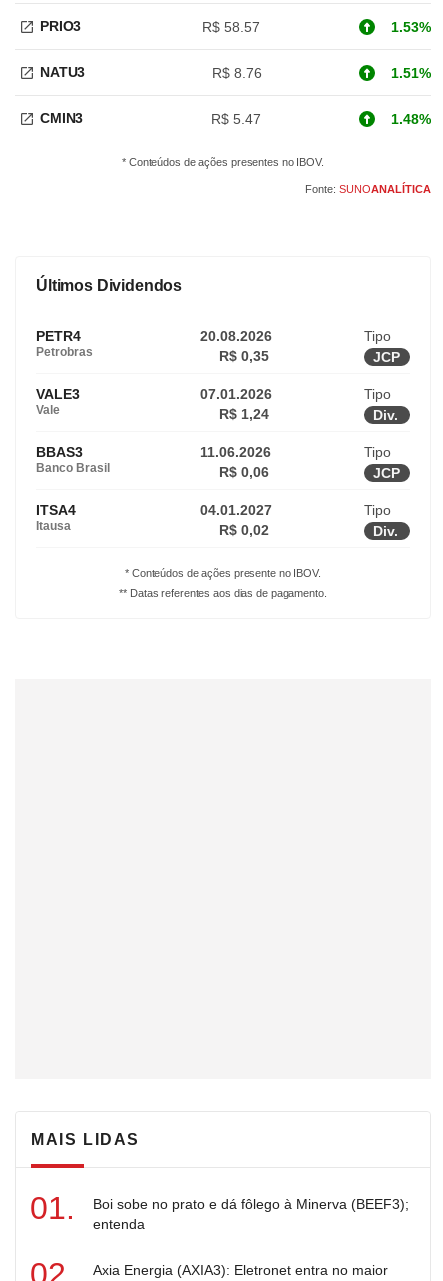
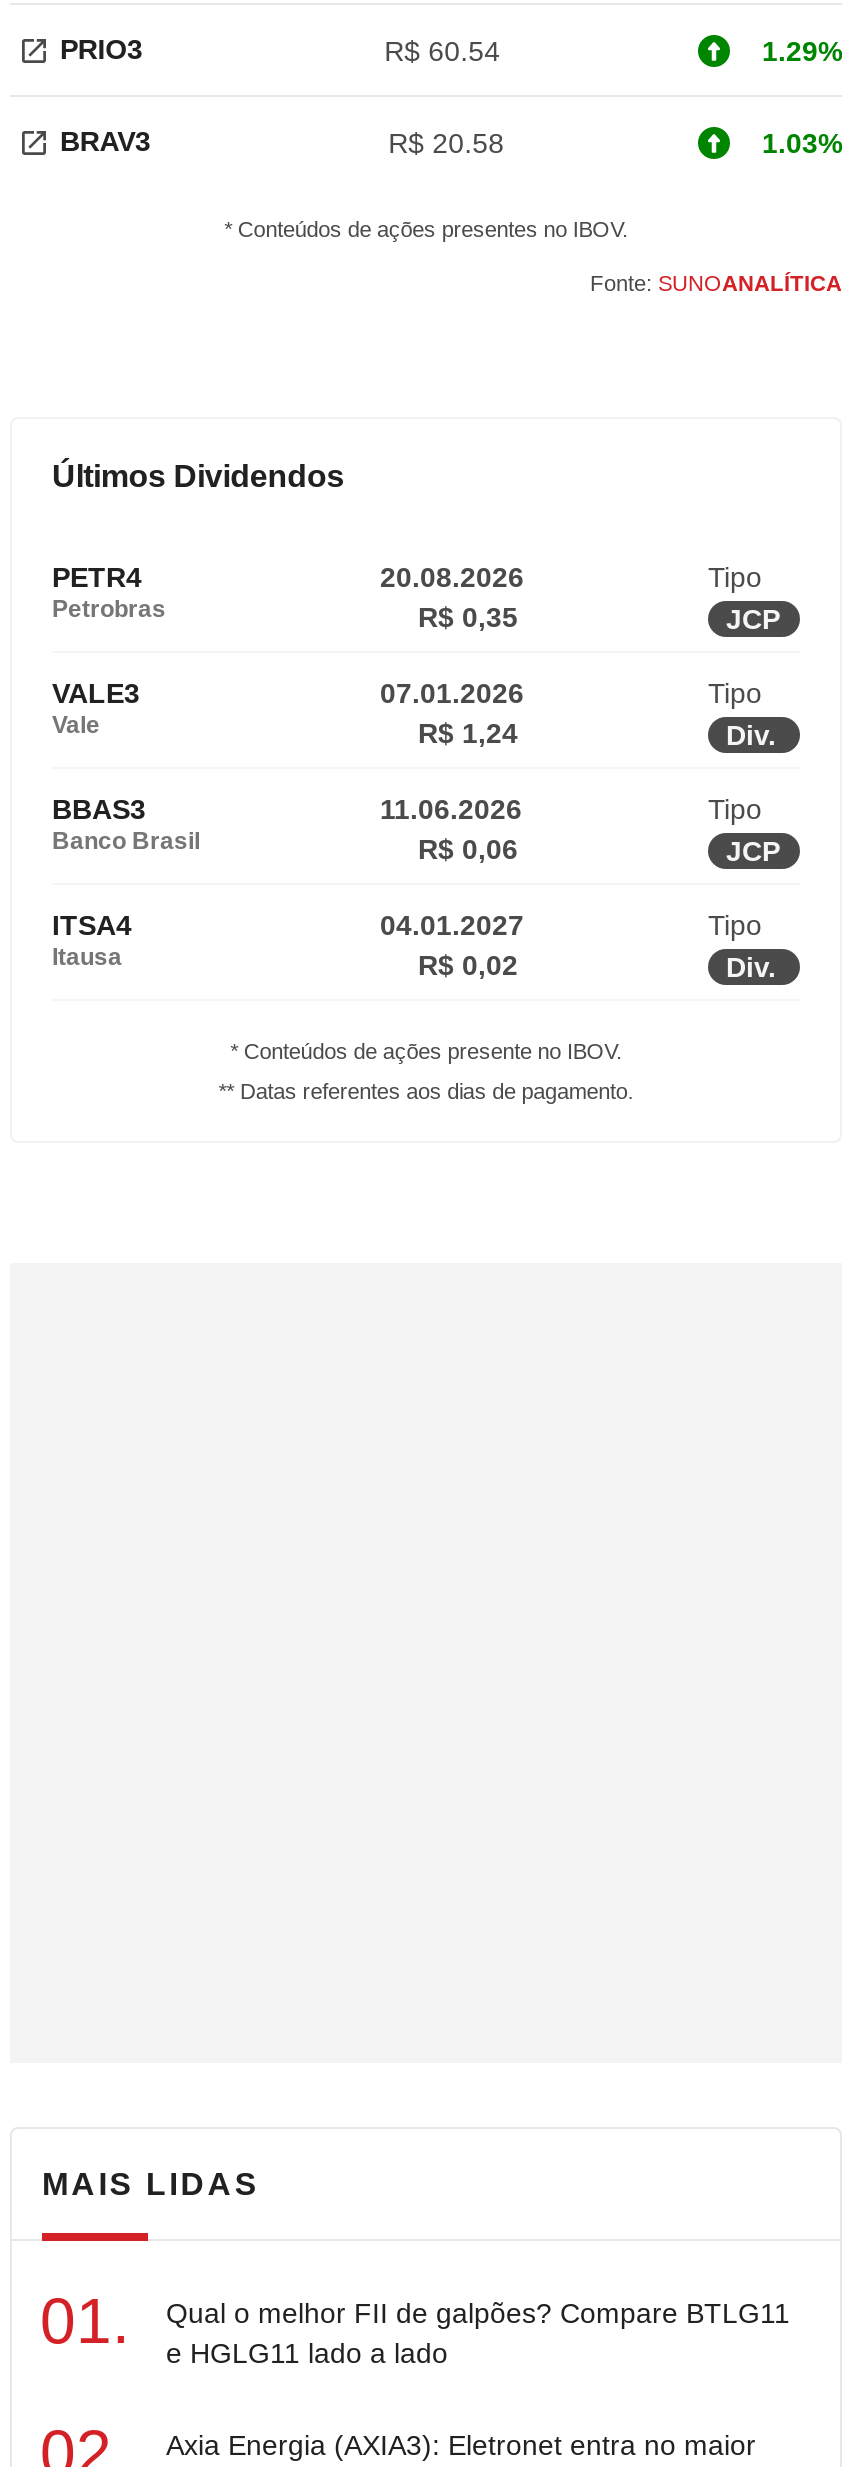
[40,18,431,126] R$ 58.57 | 1.53% | NATU3 | R$ 8.76 | 1.51% | CMIN3 | R$ 5.47 | 1.48% -> [60,34,842,158] R$ 60.54 | 1.29% | BRAV3 | R$ 20.58 | 1.03%
[93,1196,409,1232] Boi sobe no prato e dá fôlego à Minerva (BEEF3); | entenda -> [166,2297,790,2369] Qual o melhor FII de galpões? Compare BTLG11 | e HGLG11 lado a lado

